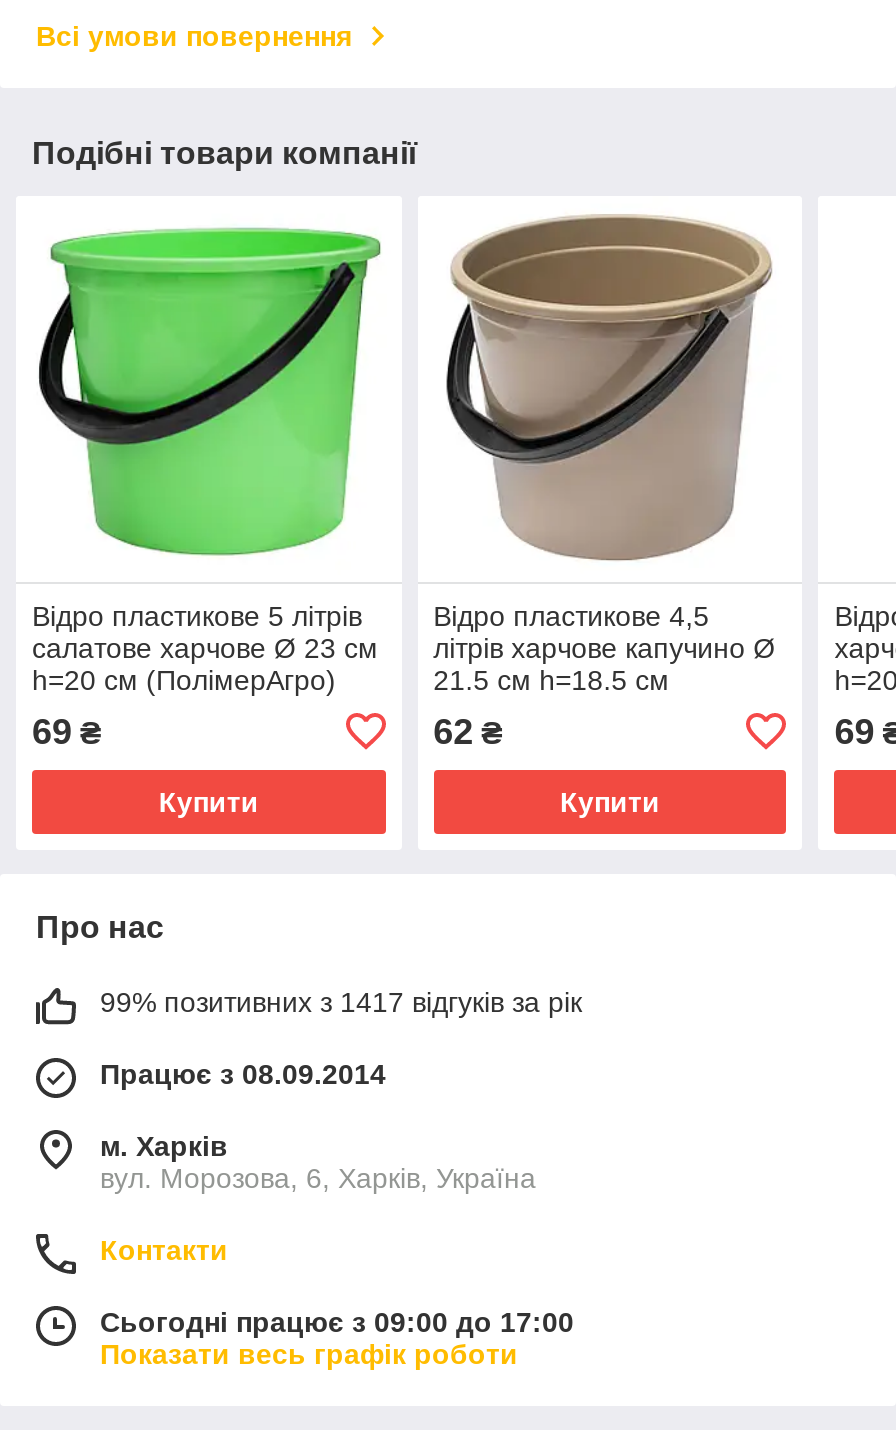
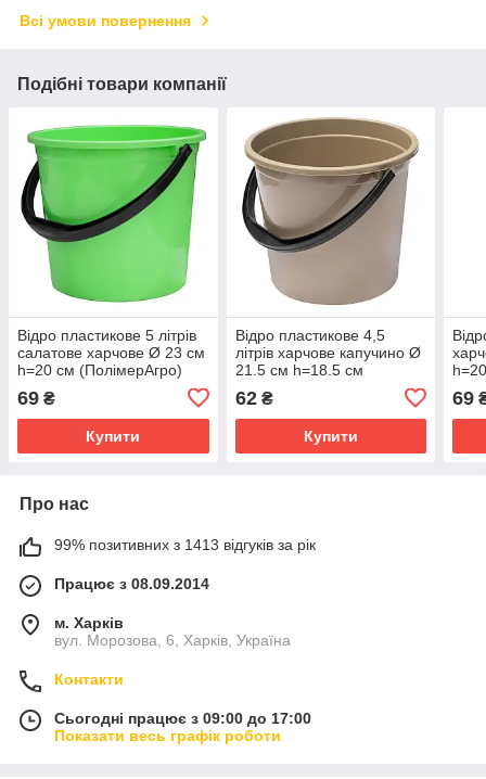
[100,986,582,1018] 99% позитивних з 1417 відгуків за рік -> [54,536,316,553] 99% позитивних з 1413 відгуків за рік

